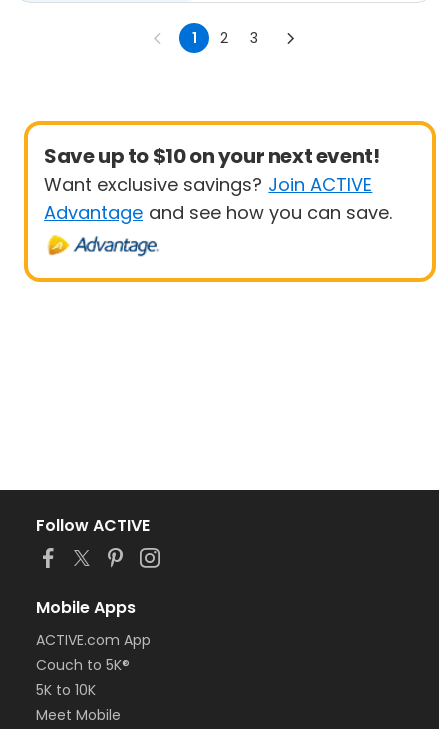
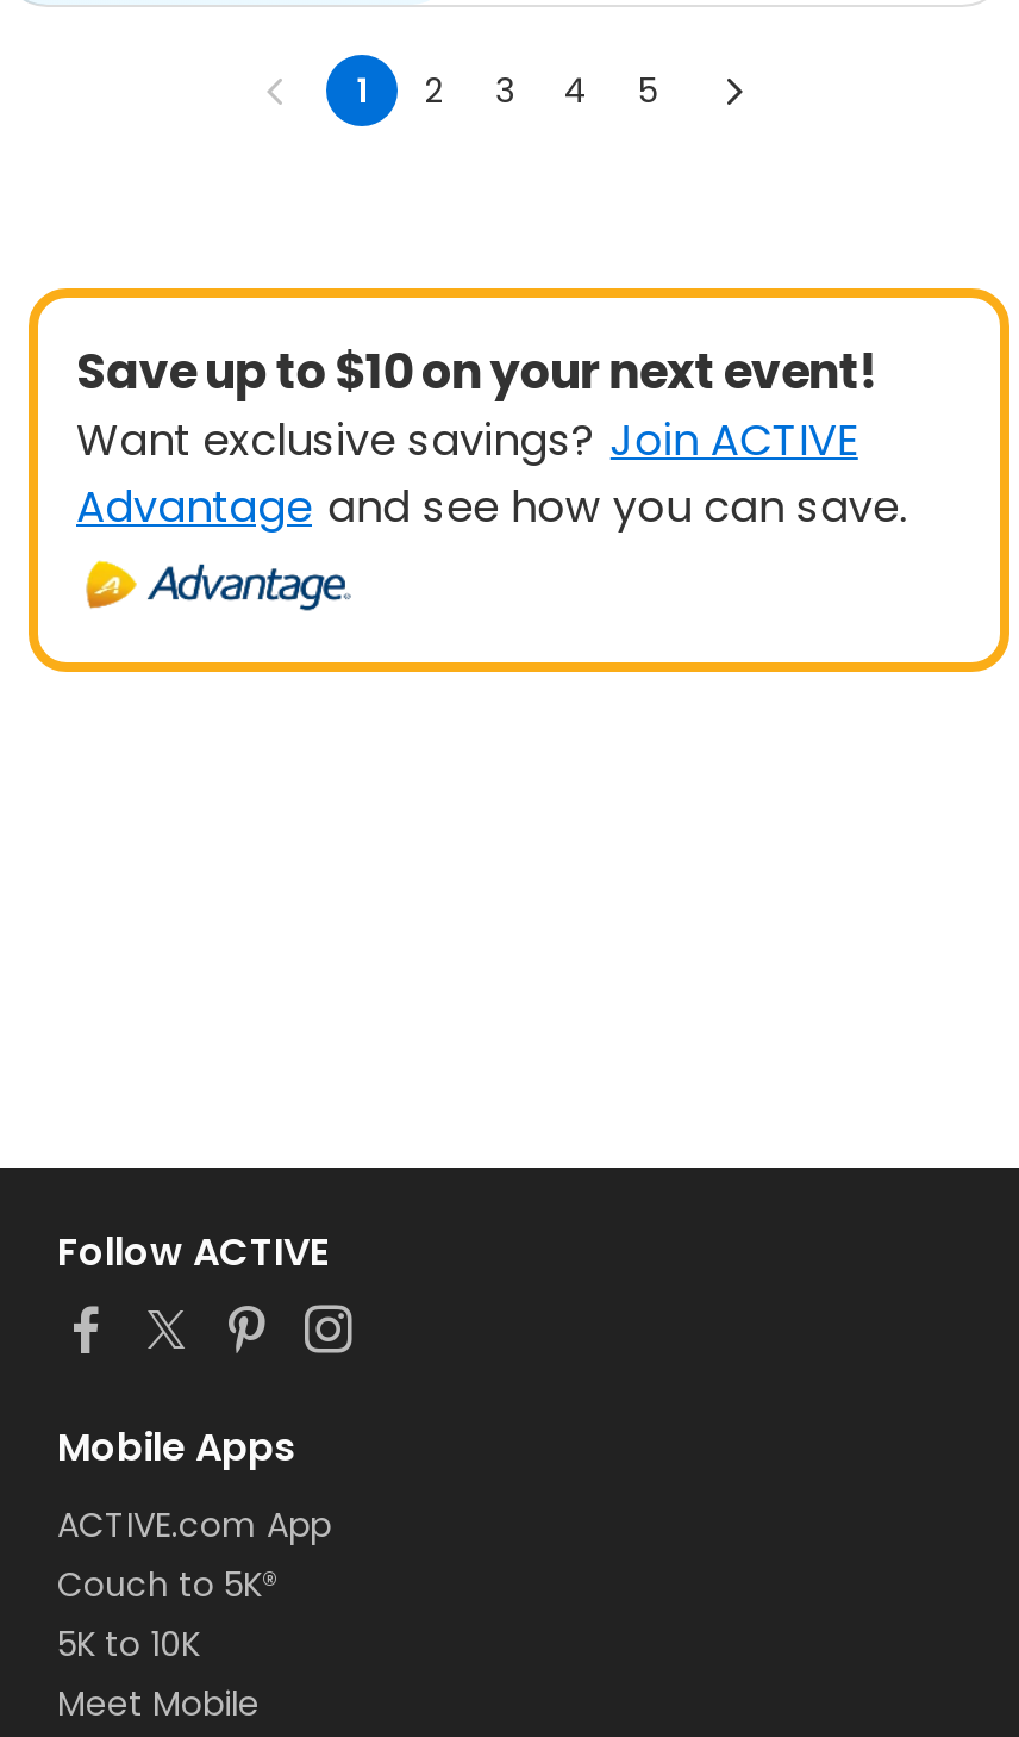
none -> [564,67,657,114] 4 | 5

